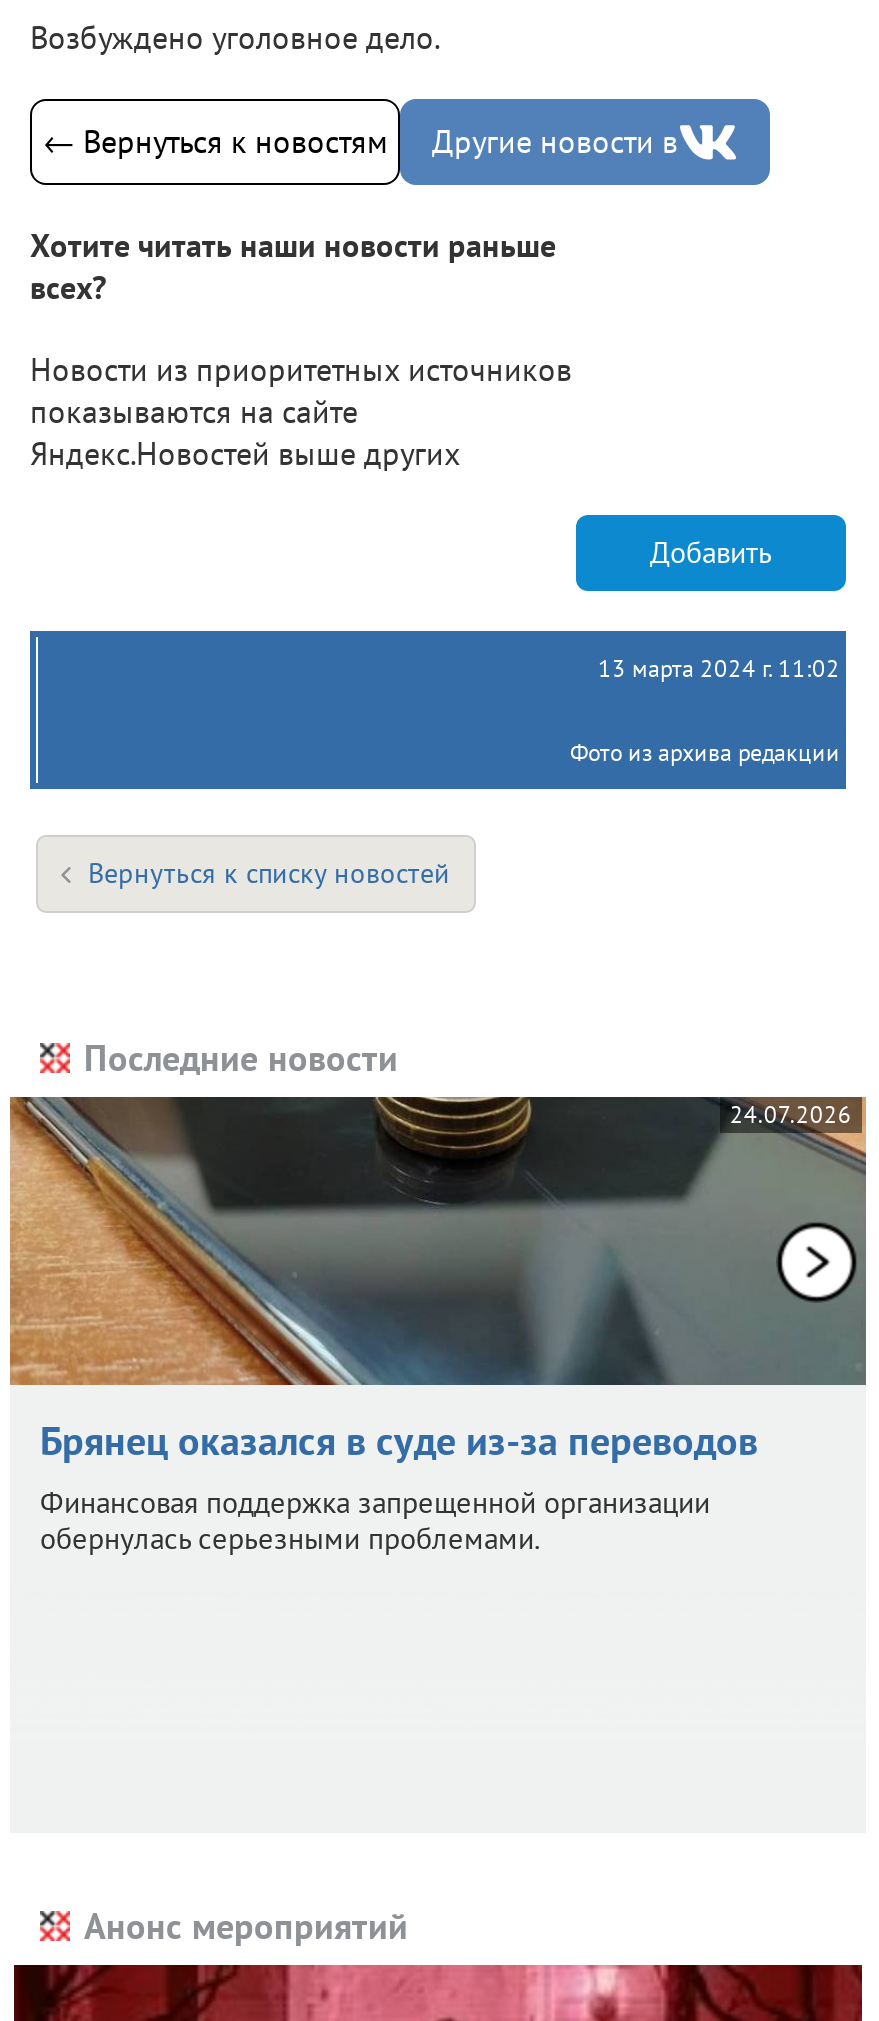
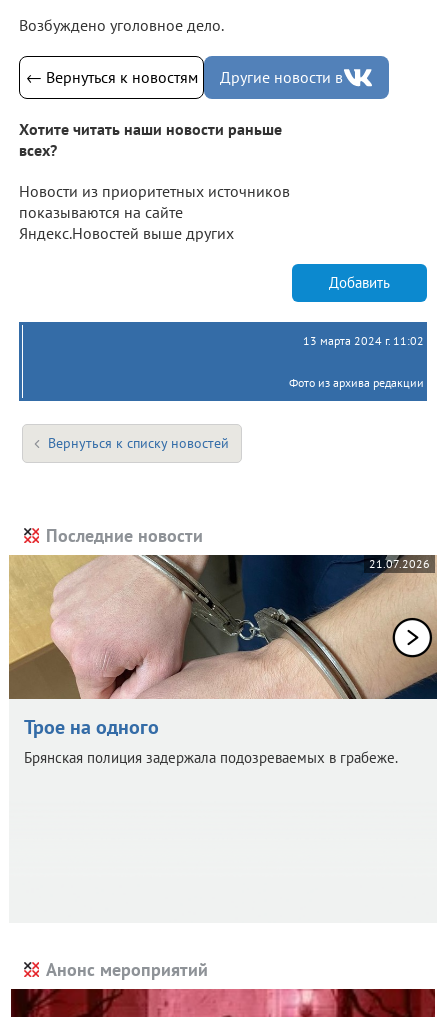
[10,1095,866,1387] [image] | 24.07.2026 -> [9,554,437,699] [image] | 21.07.2026
[40,1414,758,1556] Брянец оказался в суде из-за переводов | Финансовая поддержка запрещенной организации | обернулась серьезными проблемами. -> [24,714,398,767] Трое на одного | Брянская полиция задержала подозреваемых в грабеже.

